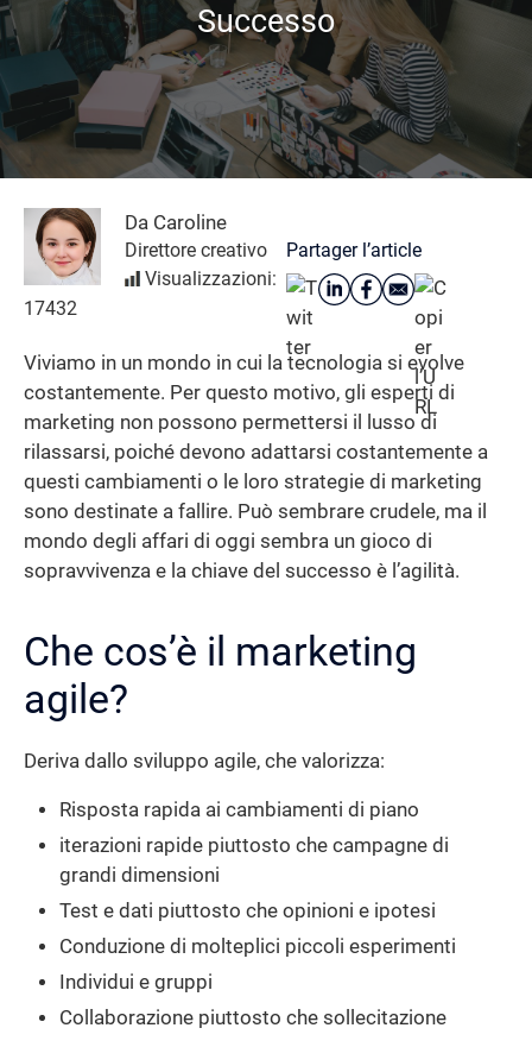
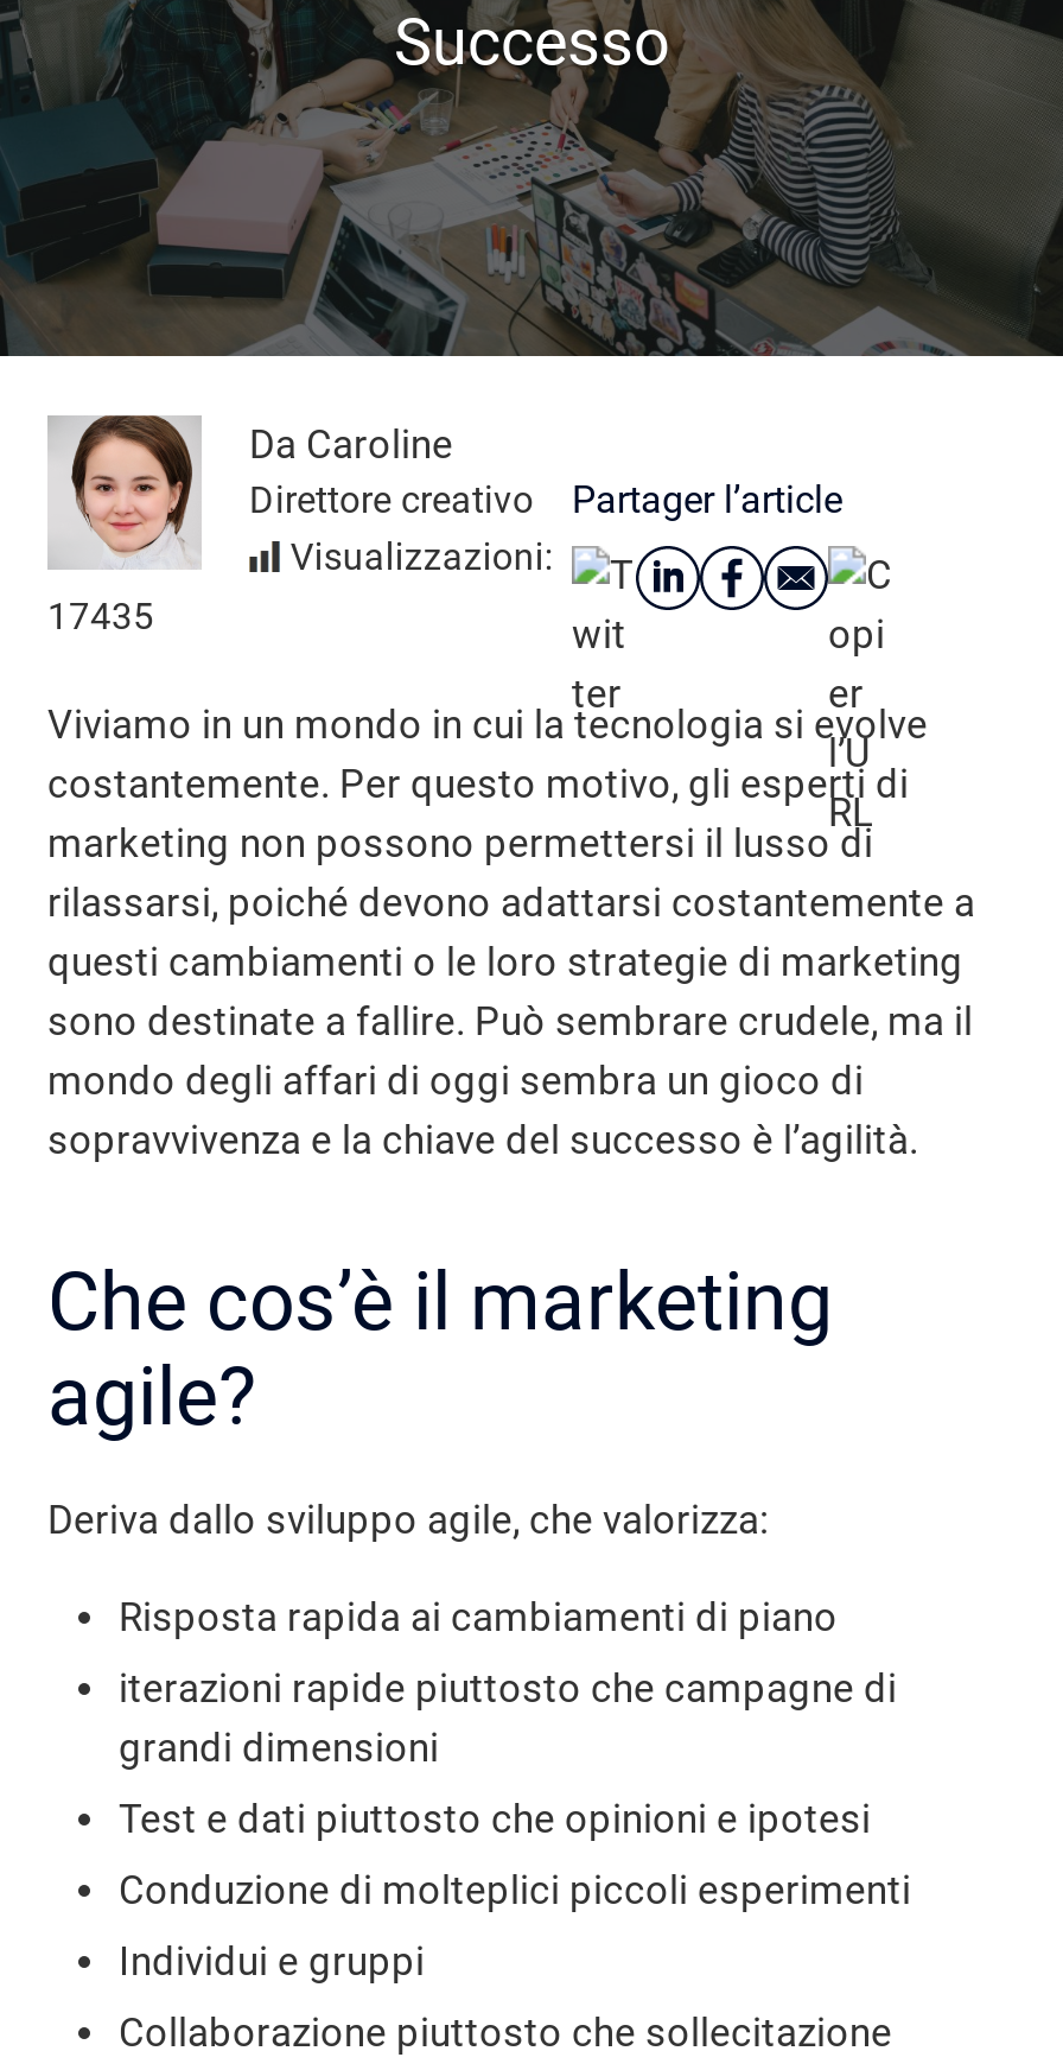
[24,298,77,319] 17432 -> [47,595,154,638] 17435

